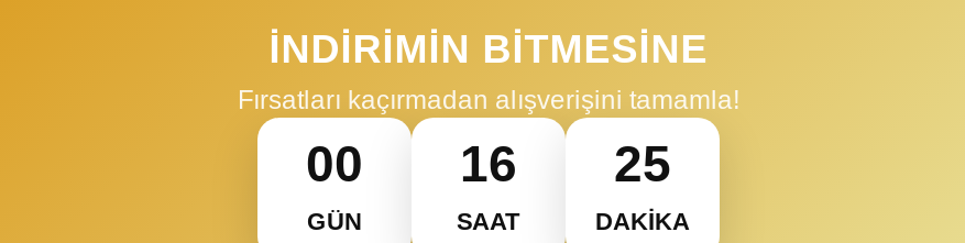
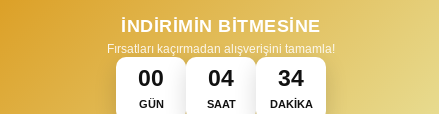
[460,134,517,191] 16 -> [208,64,234,90] 04
[614,134,671,191] 25 -> [278,64,304,90] 34

